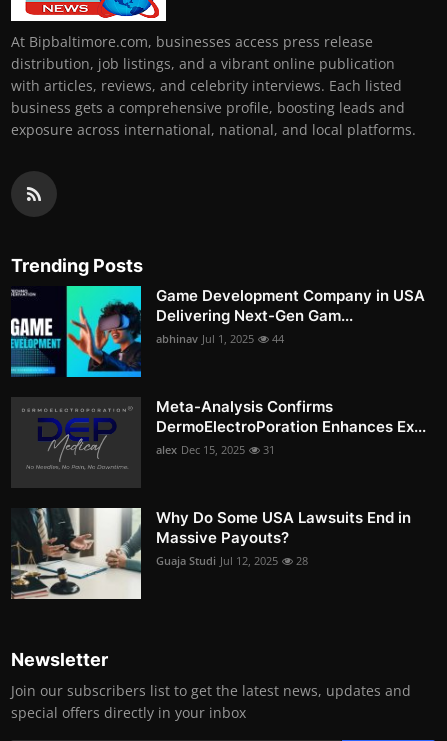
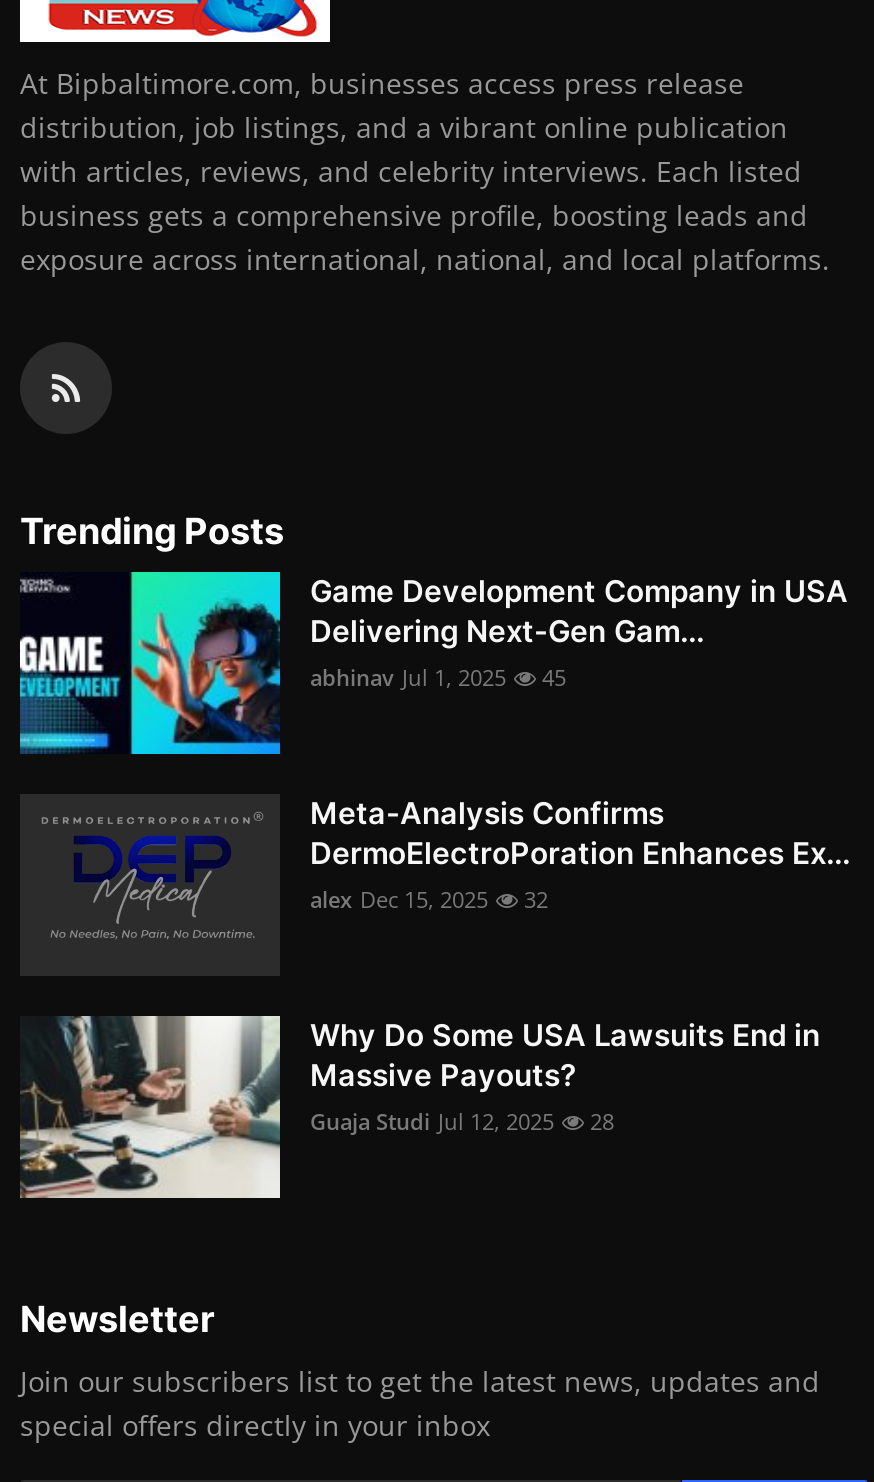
[156,331,284,346] abhinav Jul 1, 2025 44 -> [310,663,566,693] abhinav Jul 1, 2025 45
[156,442,275,457] alex Dec 15, 2025 31 -> [310,885,548,915] alex Dec 15, 2025 32

